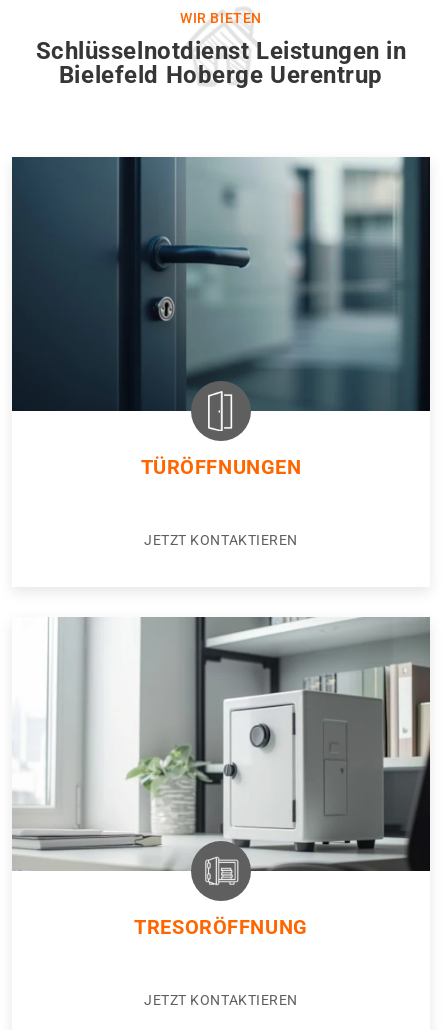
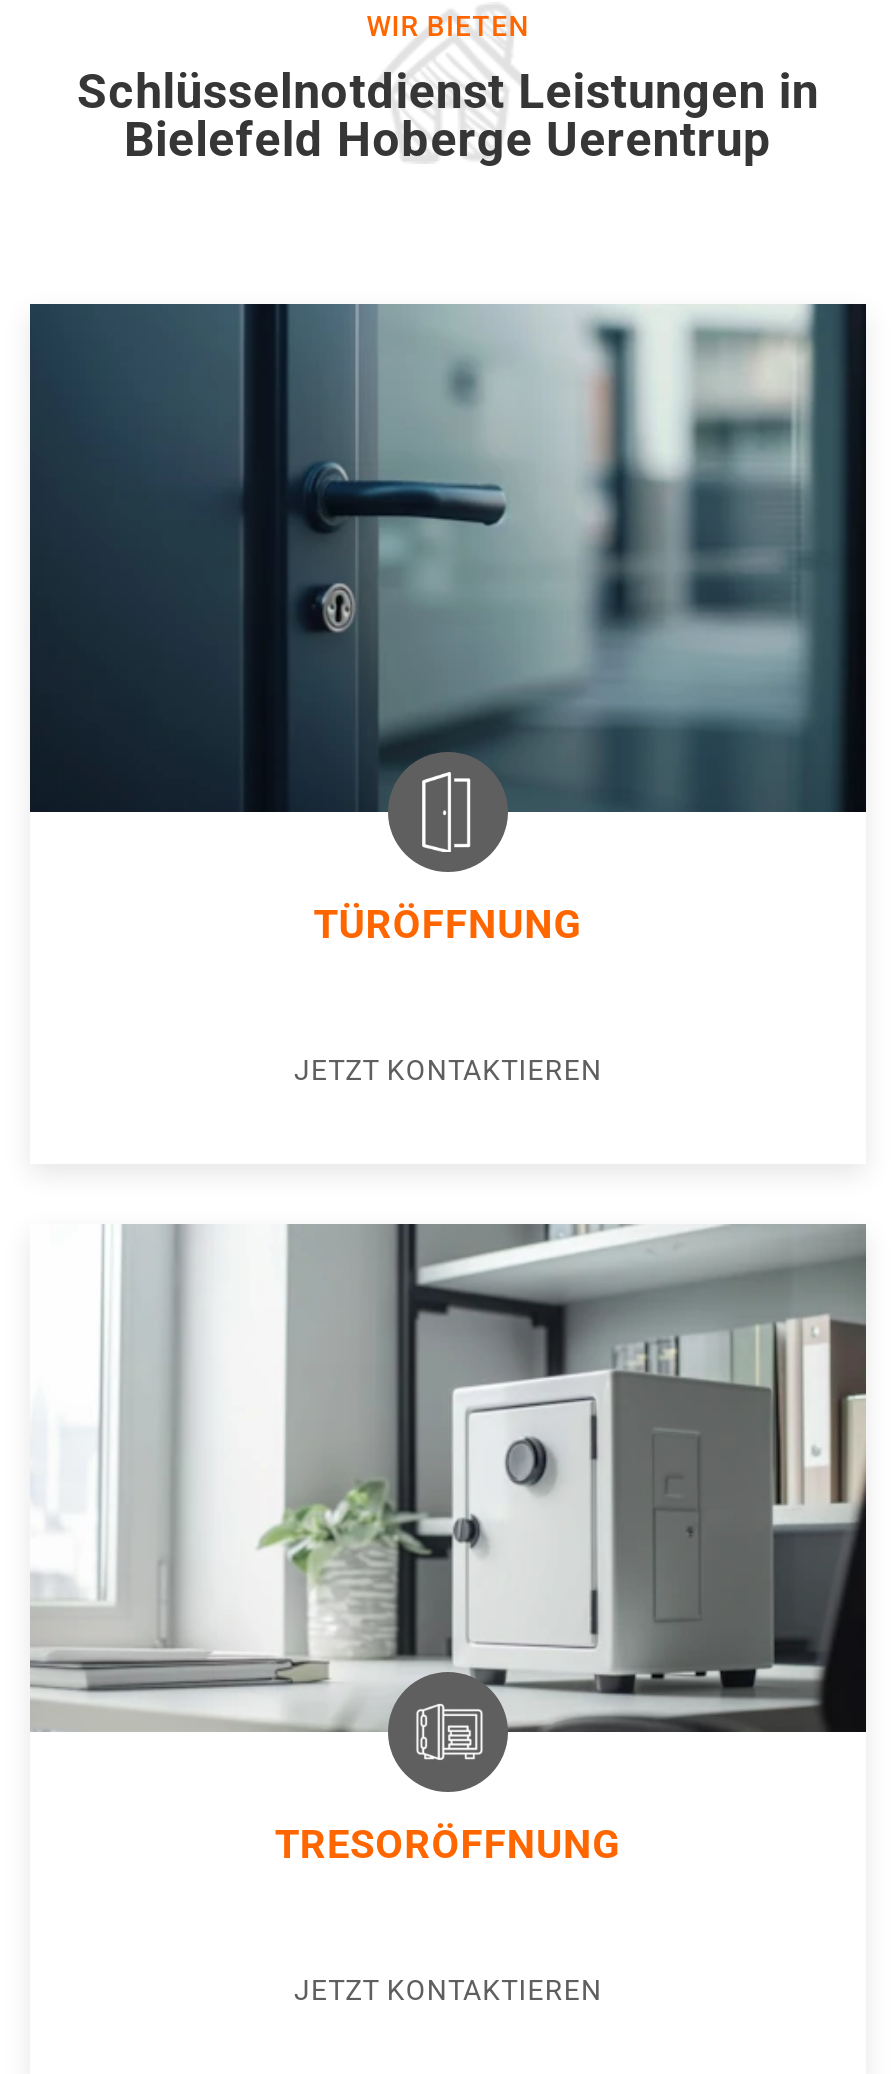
[141,455,301,479] TÜRÖFFNUNGEN -> [313,900,583,948] TÜRÖFFNUNG

